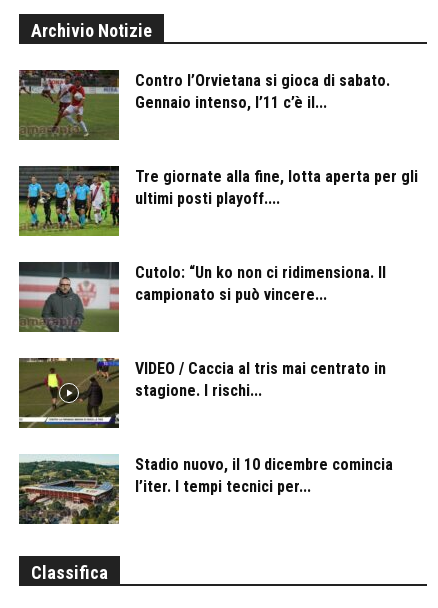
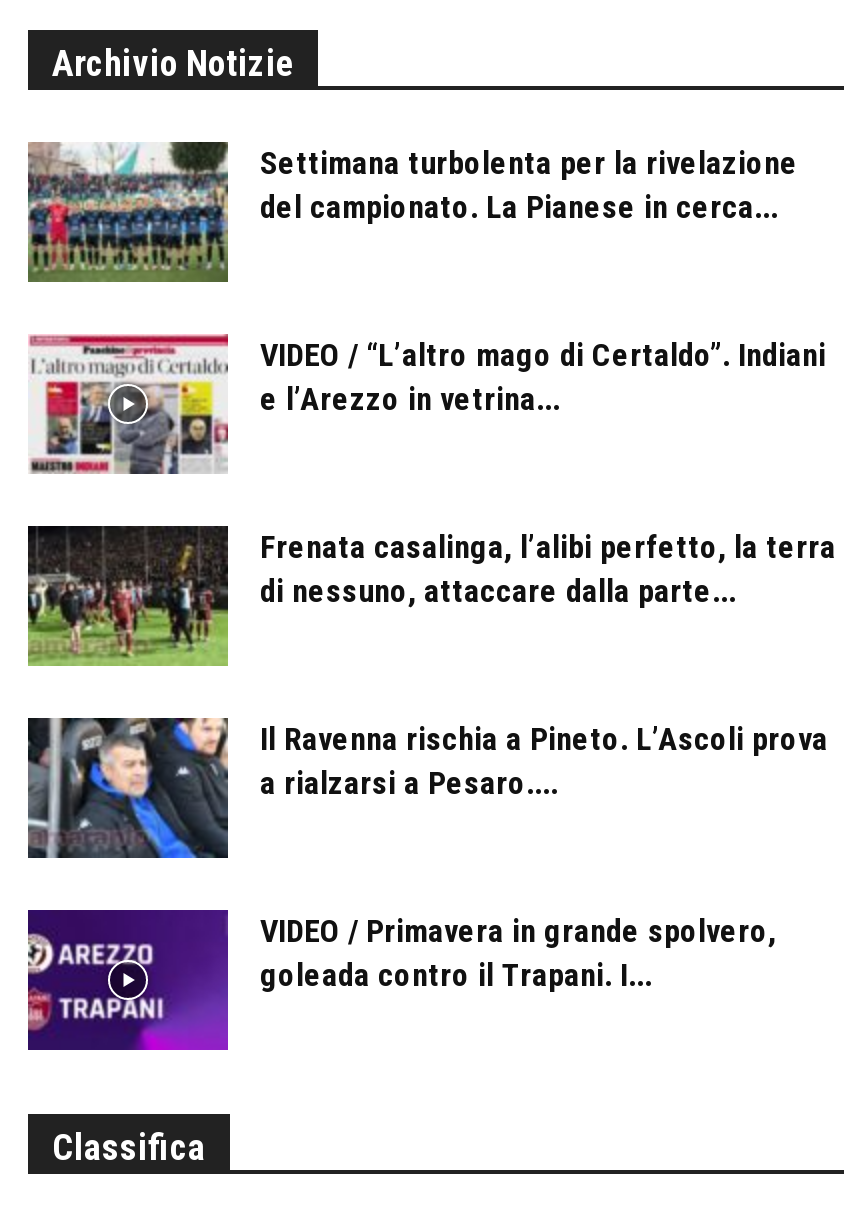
[18,69,390,140] [image] | Contro l’Orvietana si gioca di sabato. | Gennaio intenso, l’11 c’è il... -> [28,140,798,282] [image] | Settimana turbolenta per la rivelazione | del campionato. La Pianese in cerca...
[18,165,418,237] [image] | Tre giornate alla fine, lotta aperta per gli | ultimi posti playoff.... -> [28,334,826,476] [image] | VIDEO / “L’altro mago di Certaldo”. Indiani | e l’Arezzo in vetrina...
[18,262,386,333] [image] | Cutolo: “Un ko non ci ridimensiona. Il | campionato si può vincere... -> [26,528,836,668] [image] | Frenata casalinga, l’alibi perfetto, la terra | di nessuno, attaccare dalla parte...
[19,357,386,429] [image] | VIDEO / Caccia al tris mai centrato in | stagione. I rischi... -> [28,716,828,860] [image] | Il Ravenna rischia a Pineto. L’Ascoli prova | a rialzarsi a Pesaro....
[18,454,393,525] [image] | Stadio nuovo, il 10 dicembre comincia | l’iter. I tempi tecnici per... -> [26,908,776,1052] [image] | VIDEO / Primavera in grande spolvero, | goleada contro il Trapani. I...

